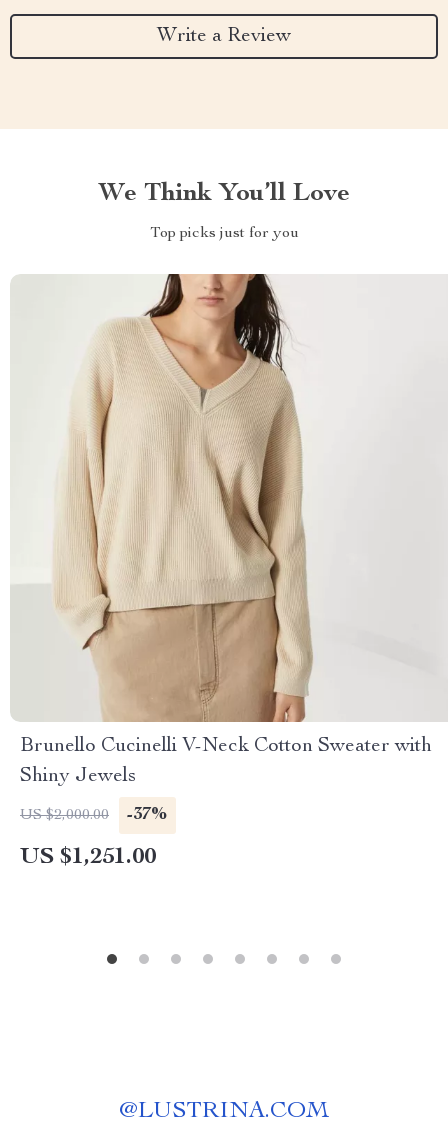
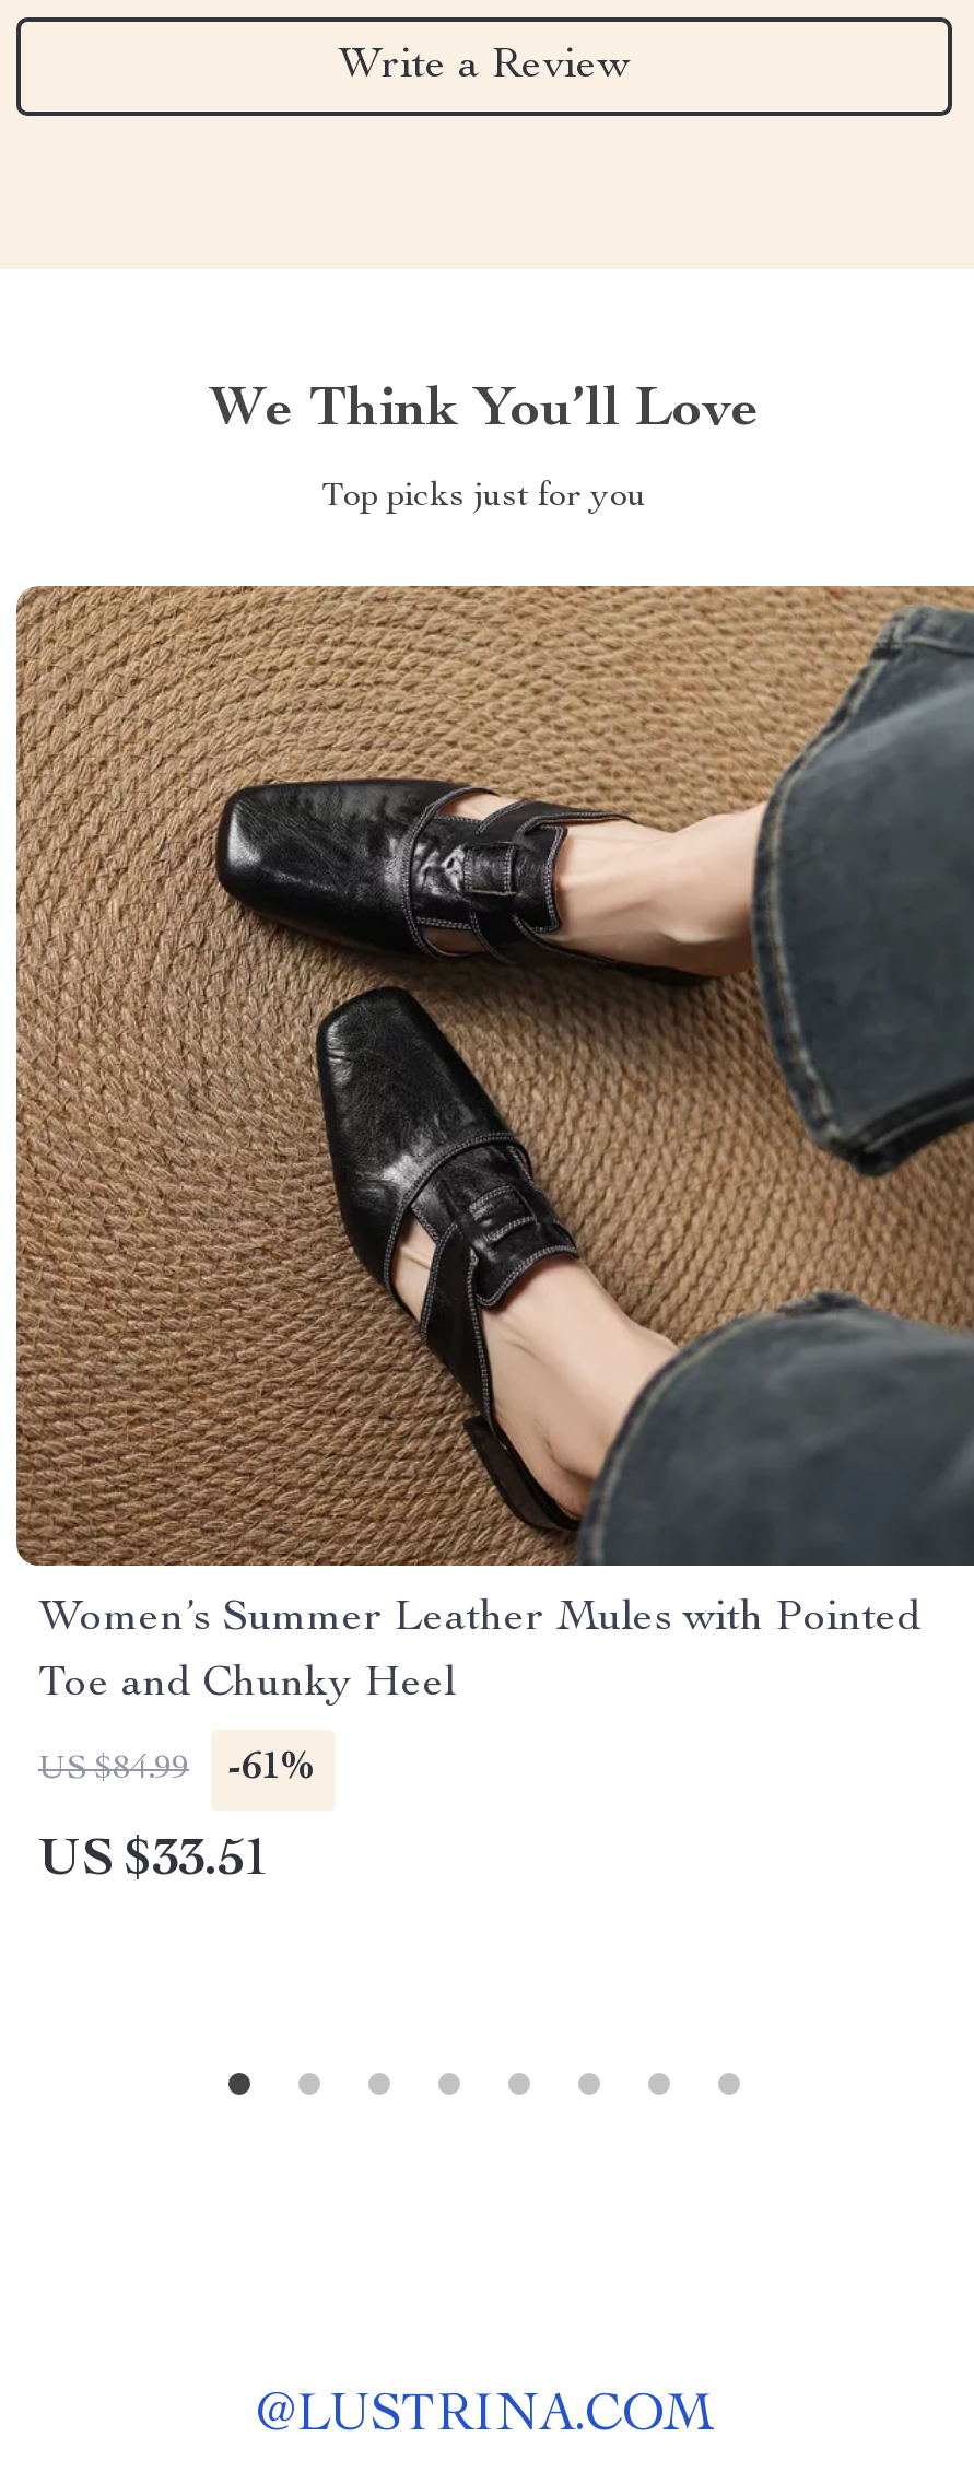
[10,273,445,757] [image] | Brunello Cucinelli V-Neck Cotton Sweater with -> [14,584,967,1642] [image] | Women’s Summer Leather Mules with Pointed
[20,767,136,787] Shiny Jewels -> [38,1664,456,1708] Toe and Chunky Heel
[20,806,168,824] US $2,000.00 | -37% -> [38,1749,318,1789] US $84.99 | -61%
[20,846,156,870] US $1,251.00 -> [38,1837,270,1889] US $33.51

